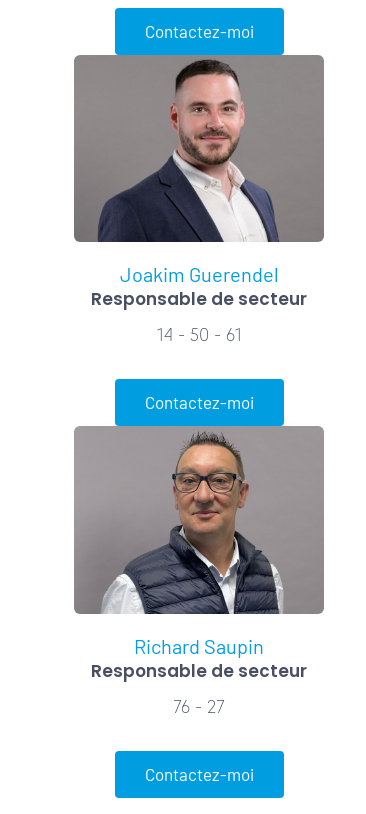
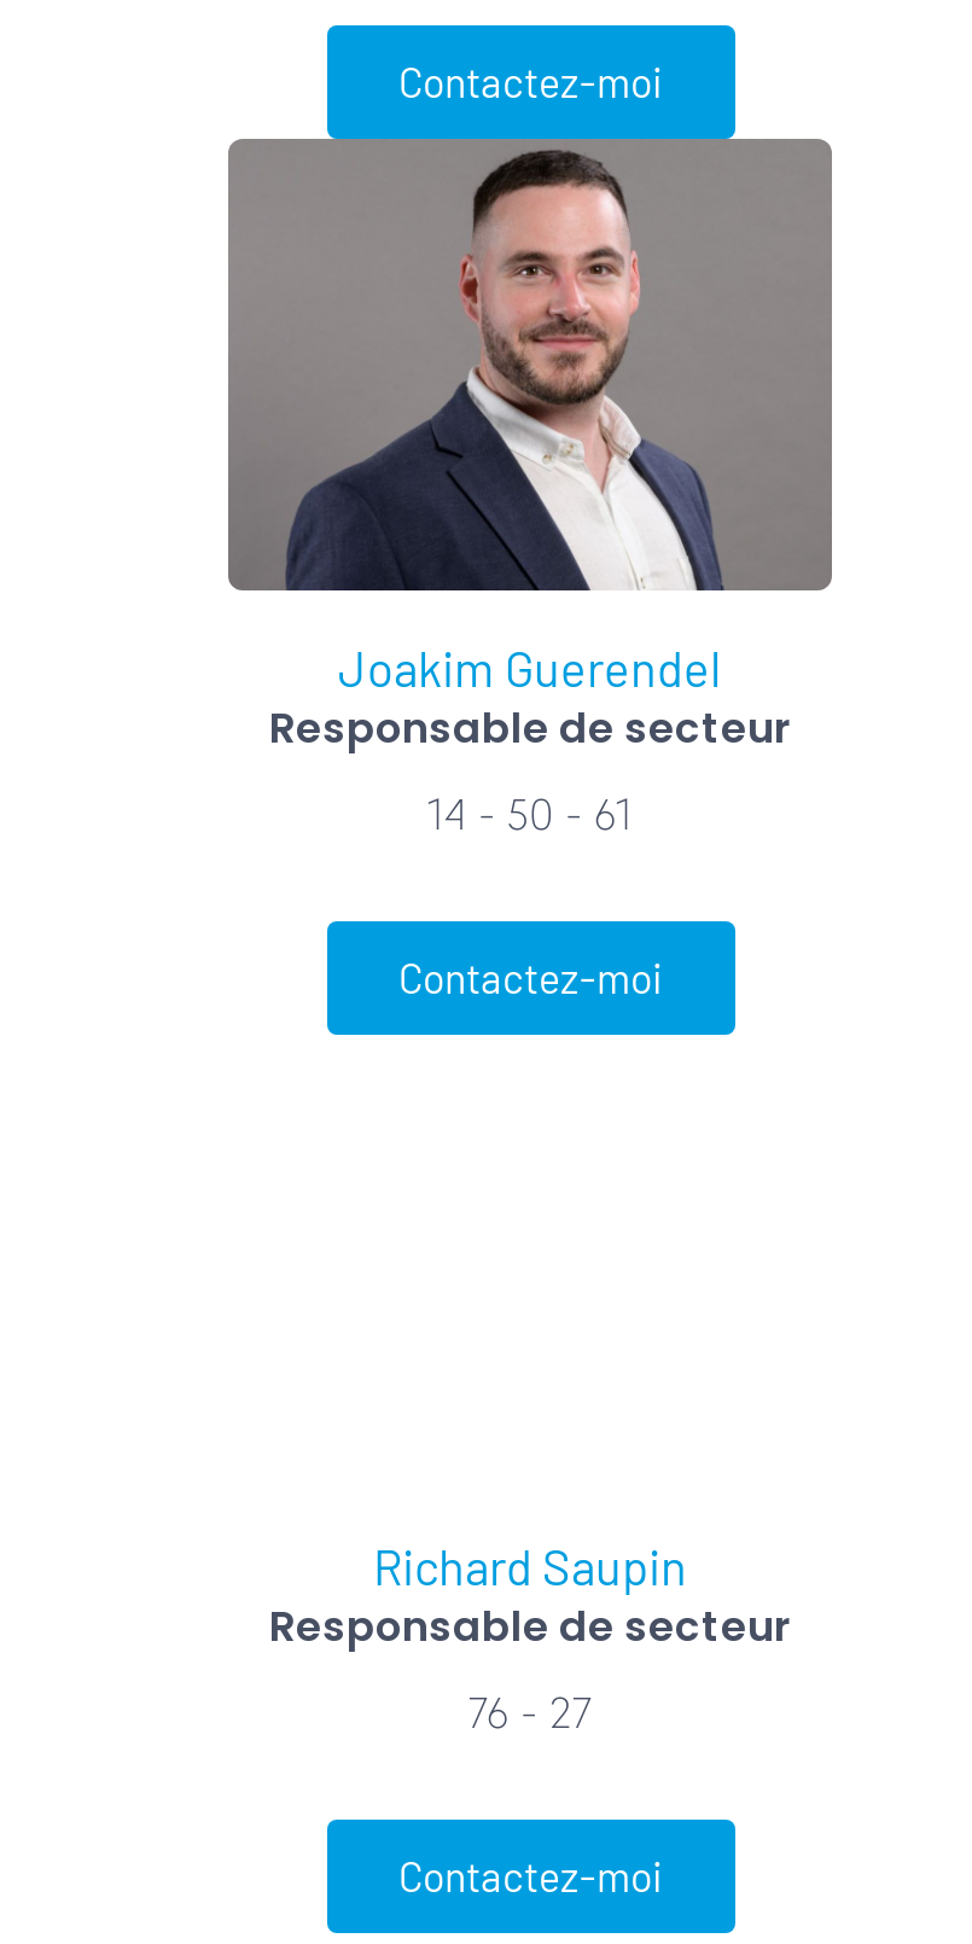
[73,425,325,615] [image] -> none

